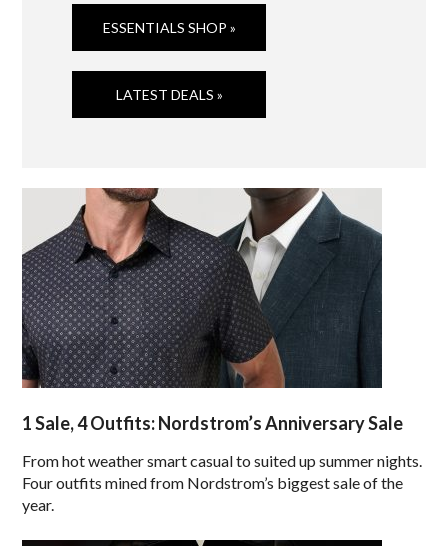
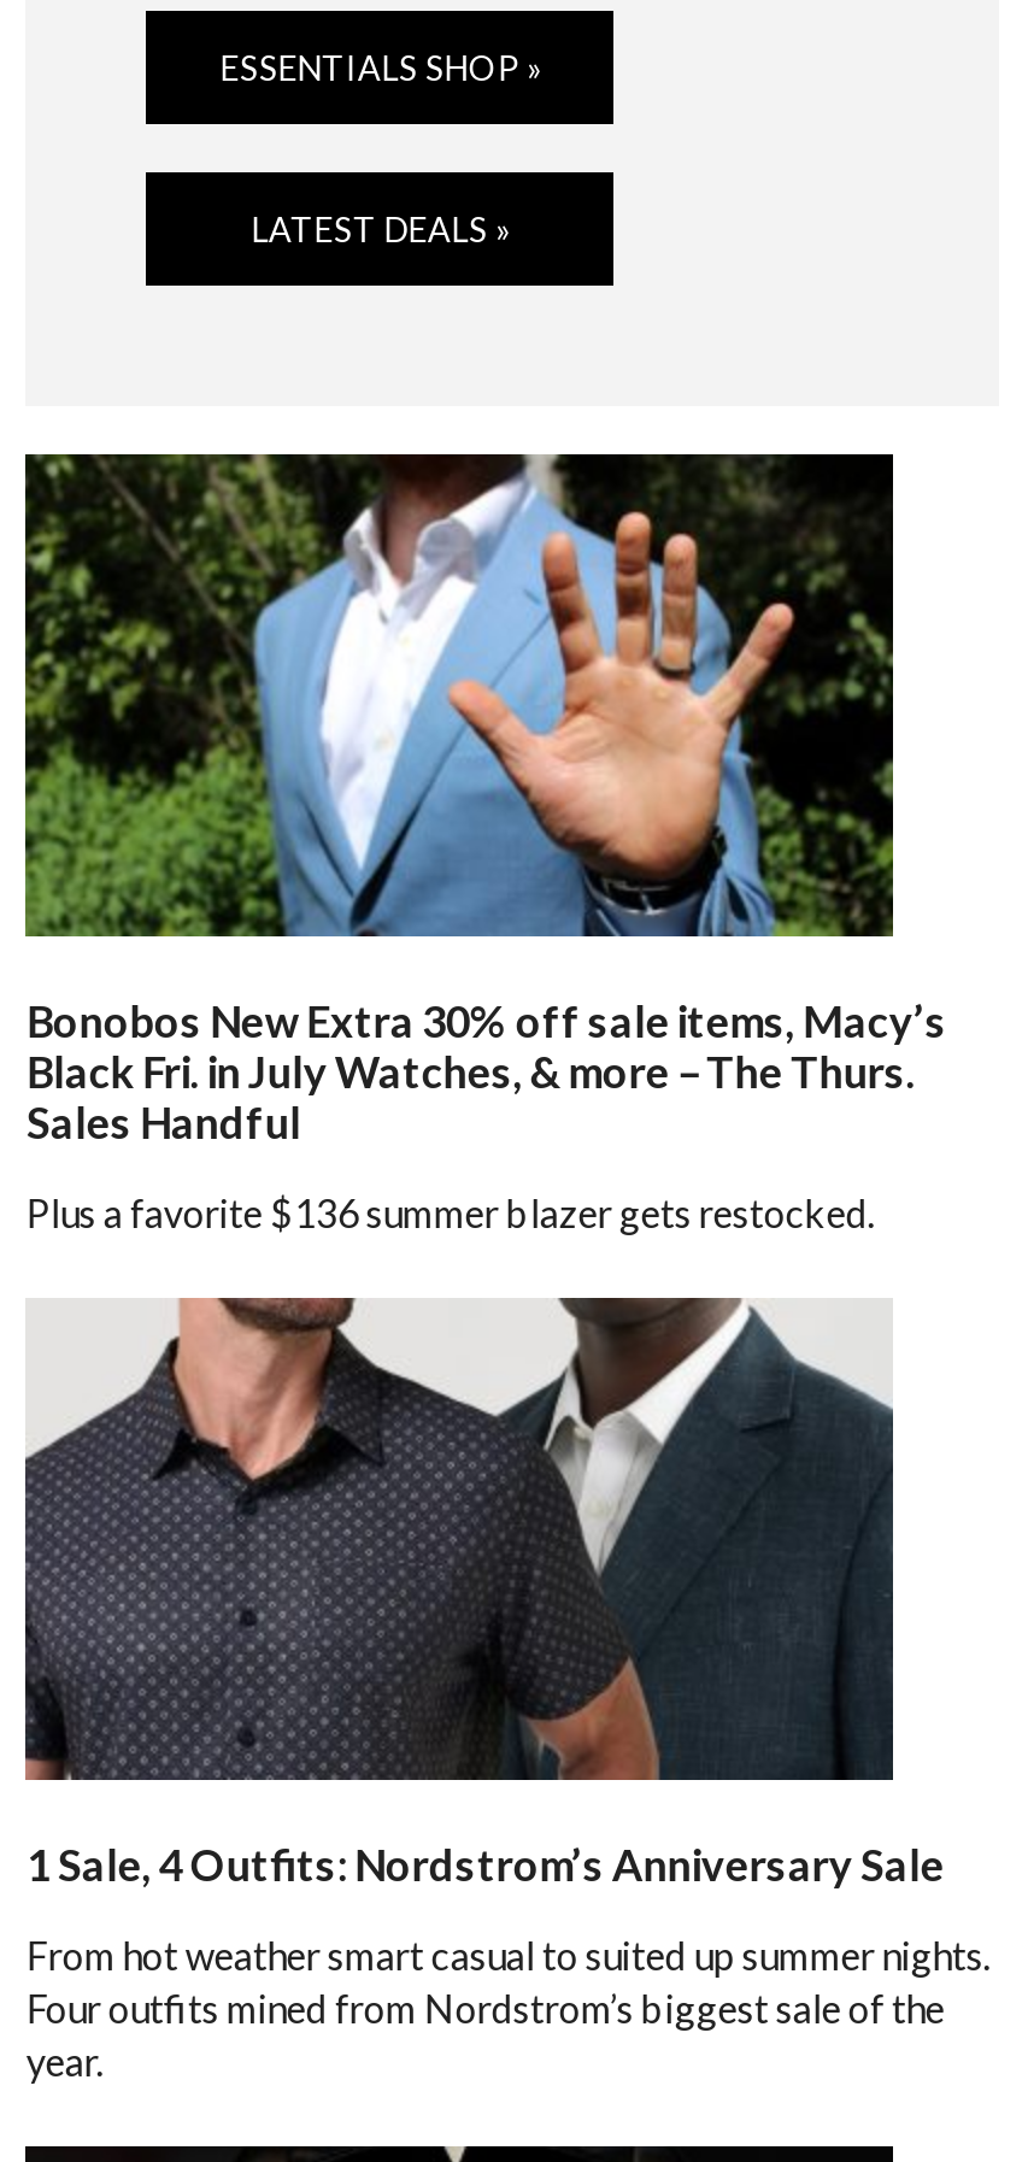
none -> [23,451,947,1236] [image] | Bonobos New Extra 30% off sale items, Macy’s | Black Fri. in July Watches, & more – The Thurs. | Sales Handful | Plus a favorite $136 summer blazer gets restocked.

